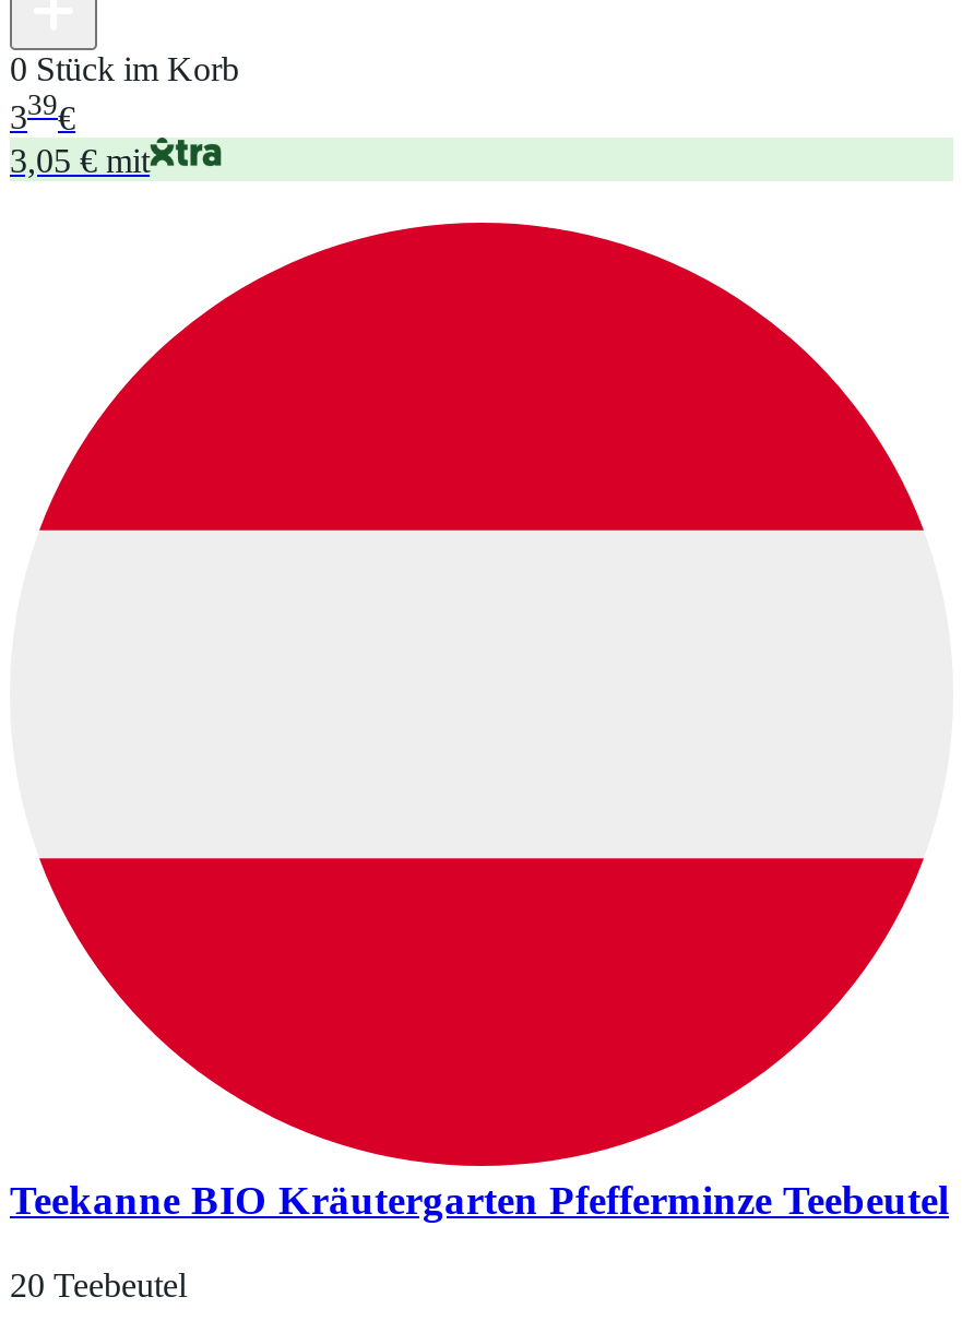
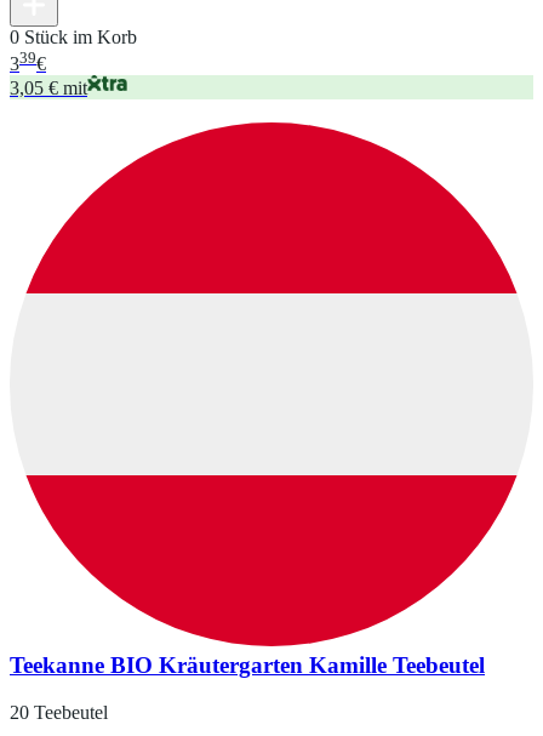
[10,1177,949,1223] Teekanne BIO Kräutergarten Pfefferminze Teebeutel -> [10,652,485,678] Teekanne BIO Kräutergarten Kamille Teebeutel

